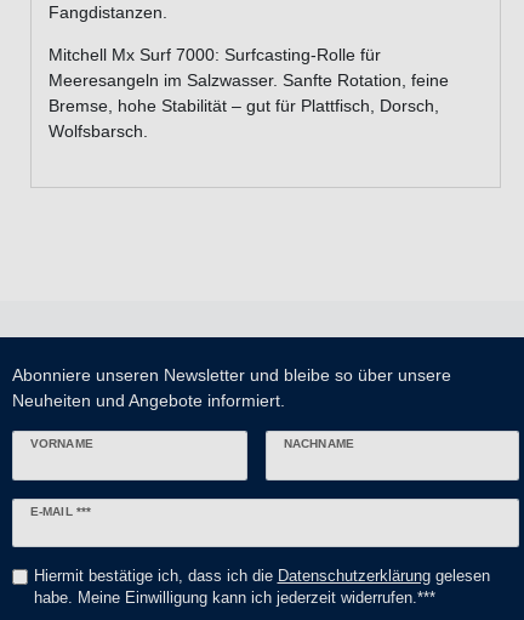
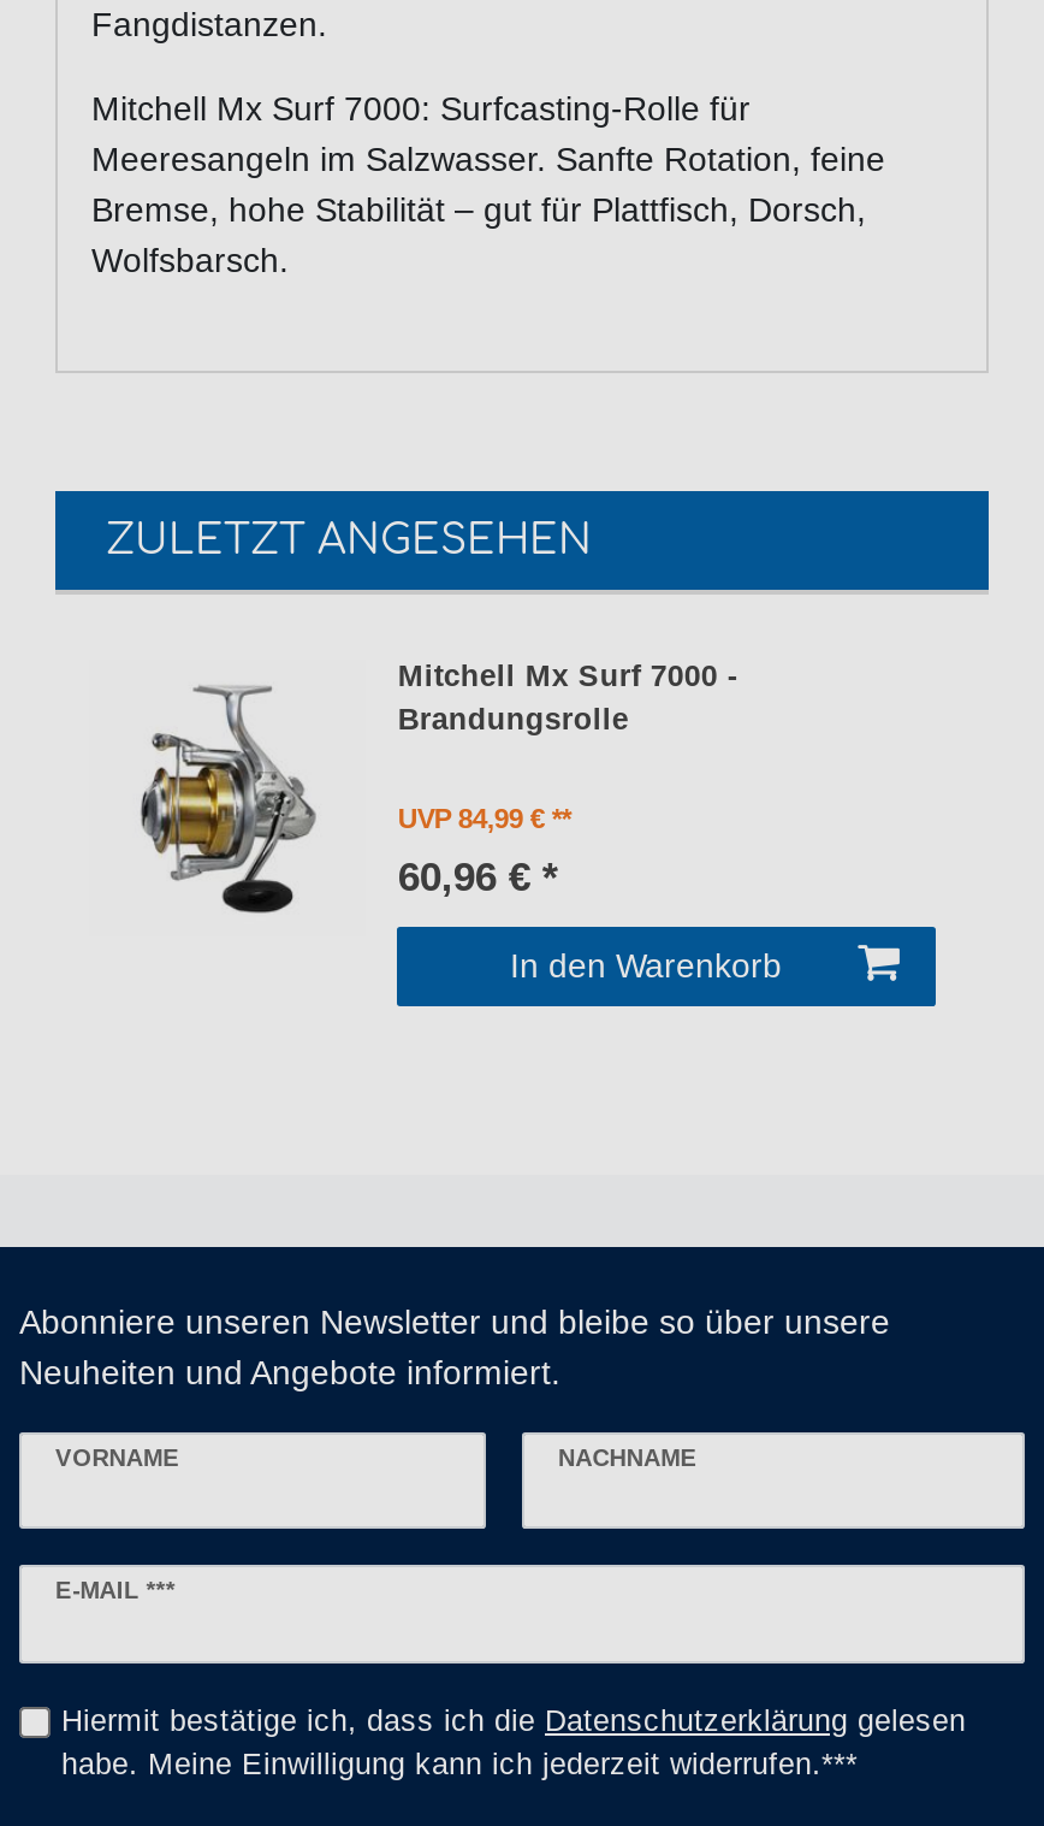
none -> [106,517,782,984] [image] | ZULETZT ANGESEHEN | Mitchell Mx Surf 7000 - | Brandungsrolle | UVP 84,99 € | 60,96 € * | In den Warenkorb

